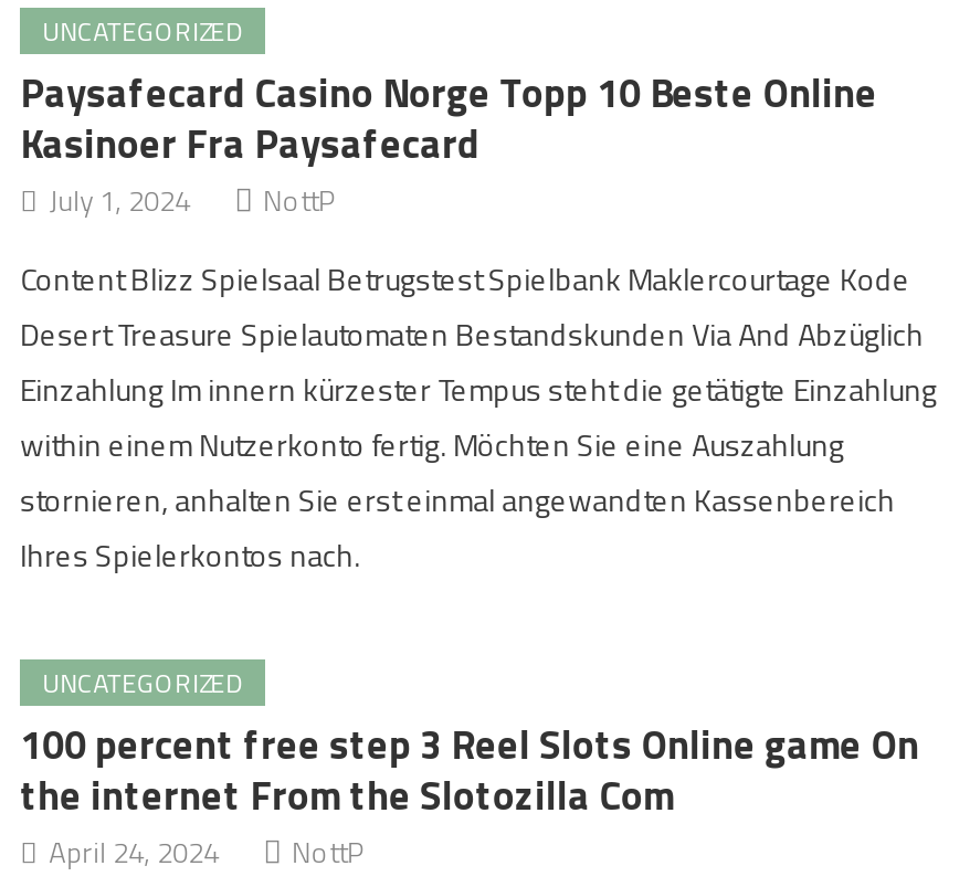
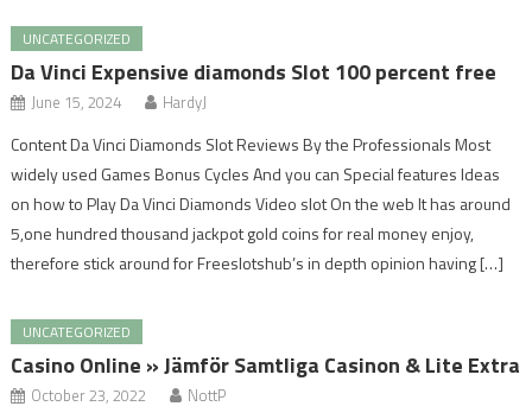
[20,62,877,221] Paysafecard Casino Norge Topp 10 Beste Online | Kasinoer Fra Paysafecard | July 1, 2024 | NottP -> [11,55,496,114] Da Vinci Expensive diamonds Slot 100 percent free | June 15, 2024 | HardyJ
[20,255,937,577] Content Blizz Spielsaal Betrugstest Spielbank Maklercourtage Kode | Desert Treasure Spielautomaten Bestandskunden Via And Abzüglich | Einzahlung Im innern kürzester Tempus steht die getätigte Einzahlung | within einem Nutzerkonto fertig. Möchten Sie eine Auszahlung | stornieren, anhalten Sie erst einmal angewandten Kassenbereich | Ihres Spielerkontos nach. -> [11,131,511,275] Content Da Vinci Diamonds Slot Reviews By the Professionals Most | widely used Games Bonus Cycles And you can Special features Ideas | on how to Play Da Vinci Diamonds Video slot On the web It has around | 5,one hundred thousand jackpot gold coins for real money enjoy, | therefore stick around for Freeslotshub’s in depth opinion having […]
[20,714,919,873] 100 percent free step 3 Reel Slots Online game On | the internet From the Slotozilla Com | April 24, 2024 -> [11,349,520,407] Casino Online » Jämför Samtliga Casinon & Lite Extra | October 23, 2022

